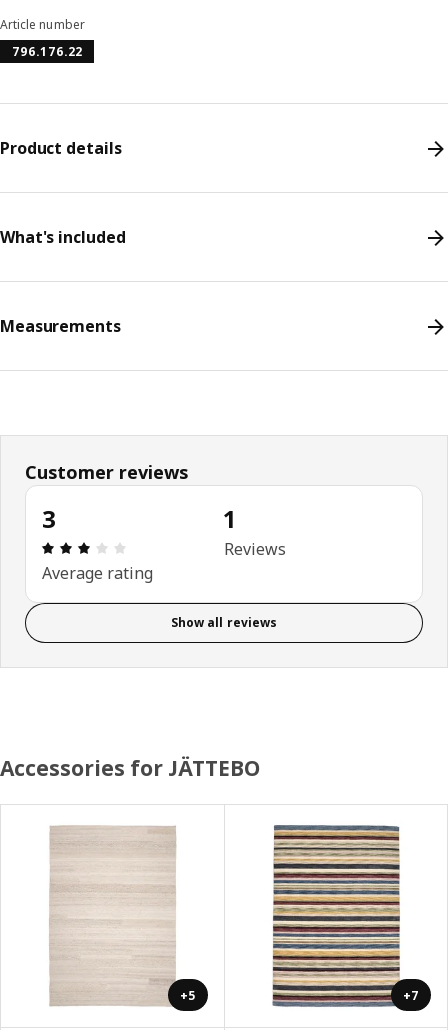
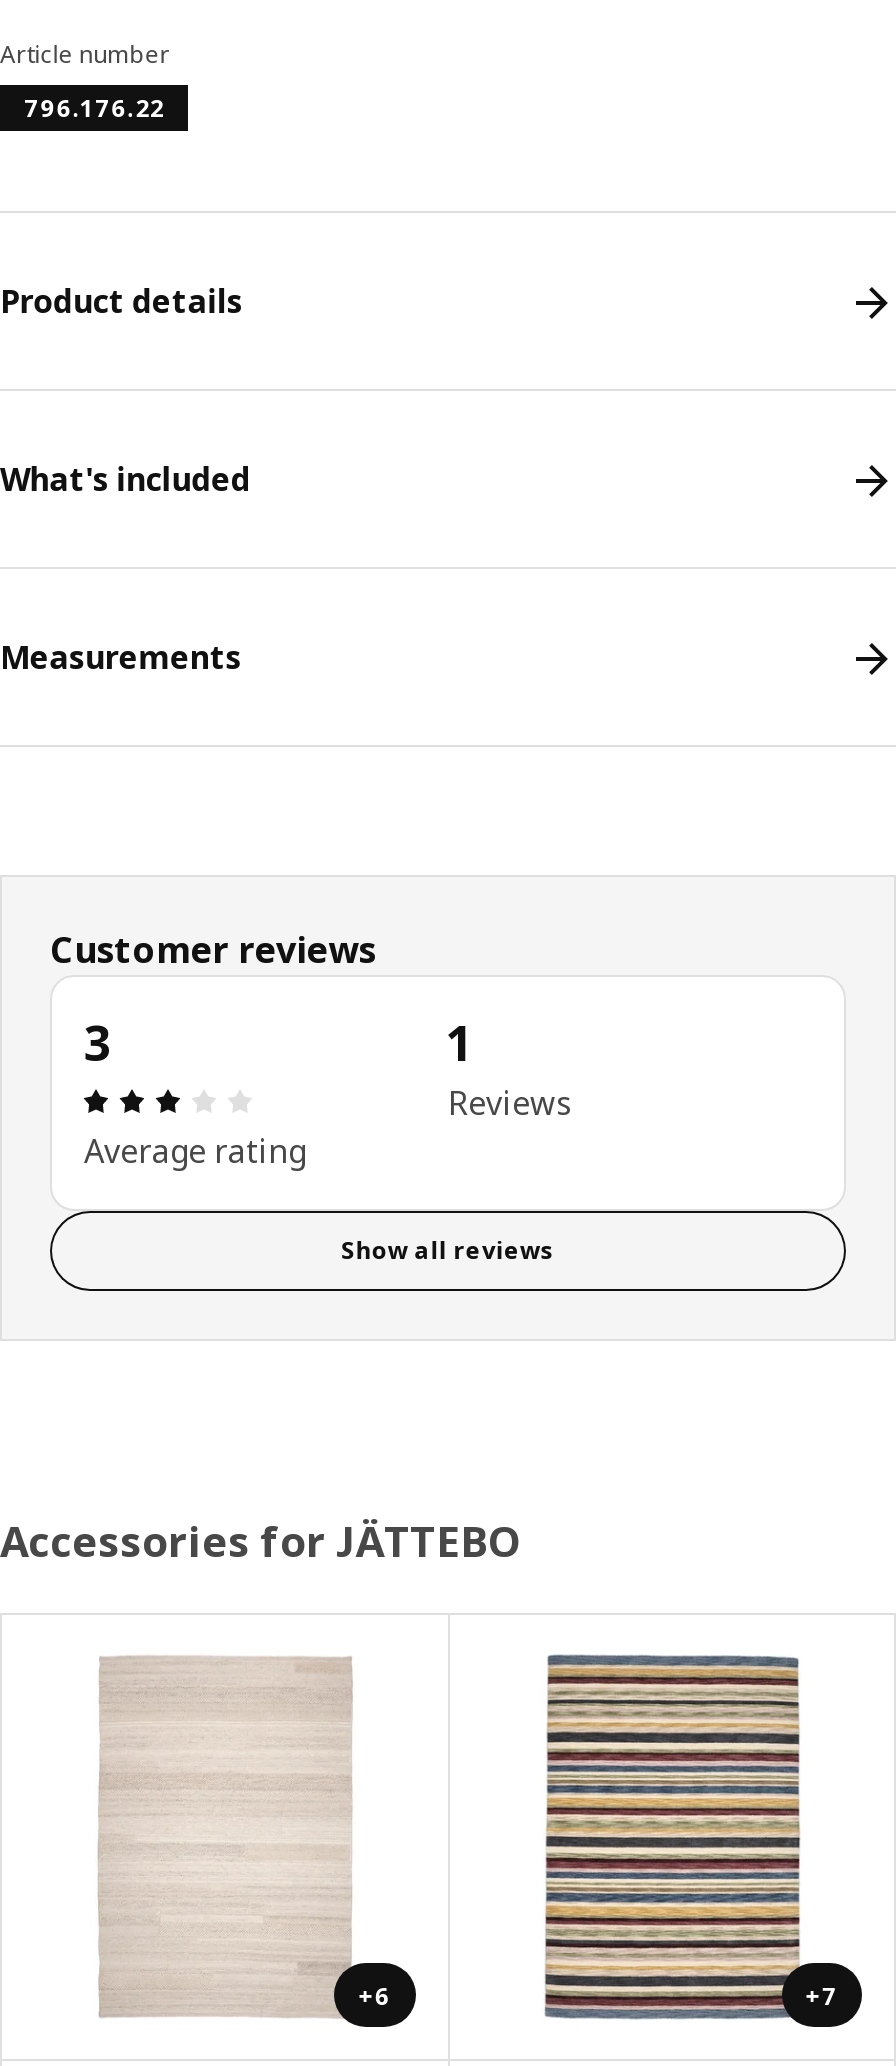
[180,987,195,1004] +5 -> [359,1979,391,2013] +6

